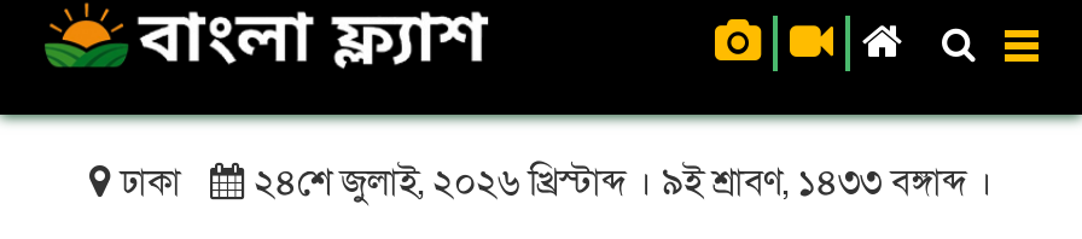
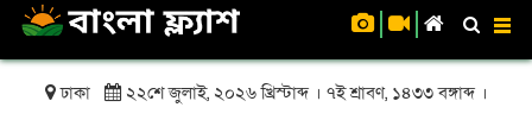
[244,158,993,206] ২৪শে জুলাই, ২০২৬ খ্রিস্টাব্দ । ৯ই শ্রাবণ, ১৪৩৩ বঙ্গাব্দ । -> [121,81,487,105] ২২শে জুলাই, ২০২৬ খ্রিস্টাব্দ । ৭ই শ্রাবণ, ১৪৩৩ বঙ্গাব্দ ।

